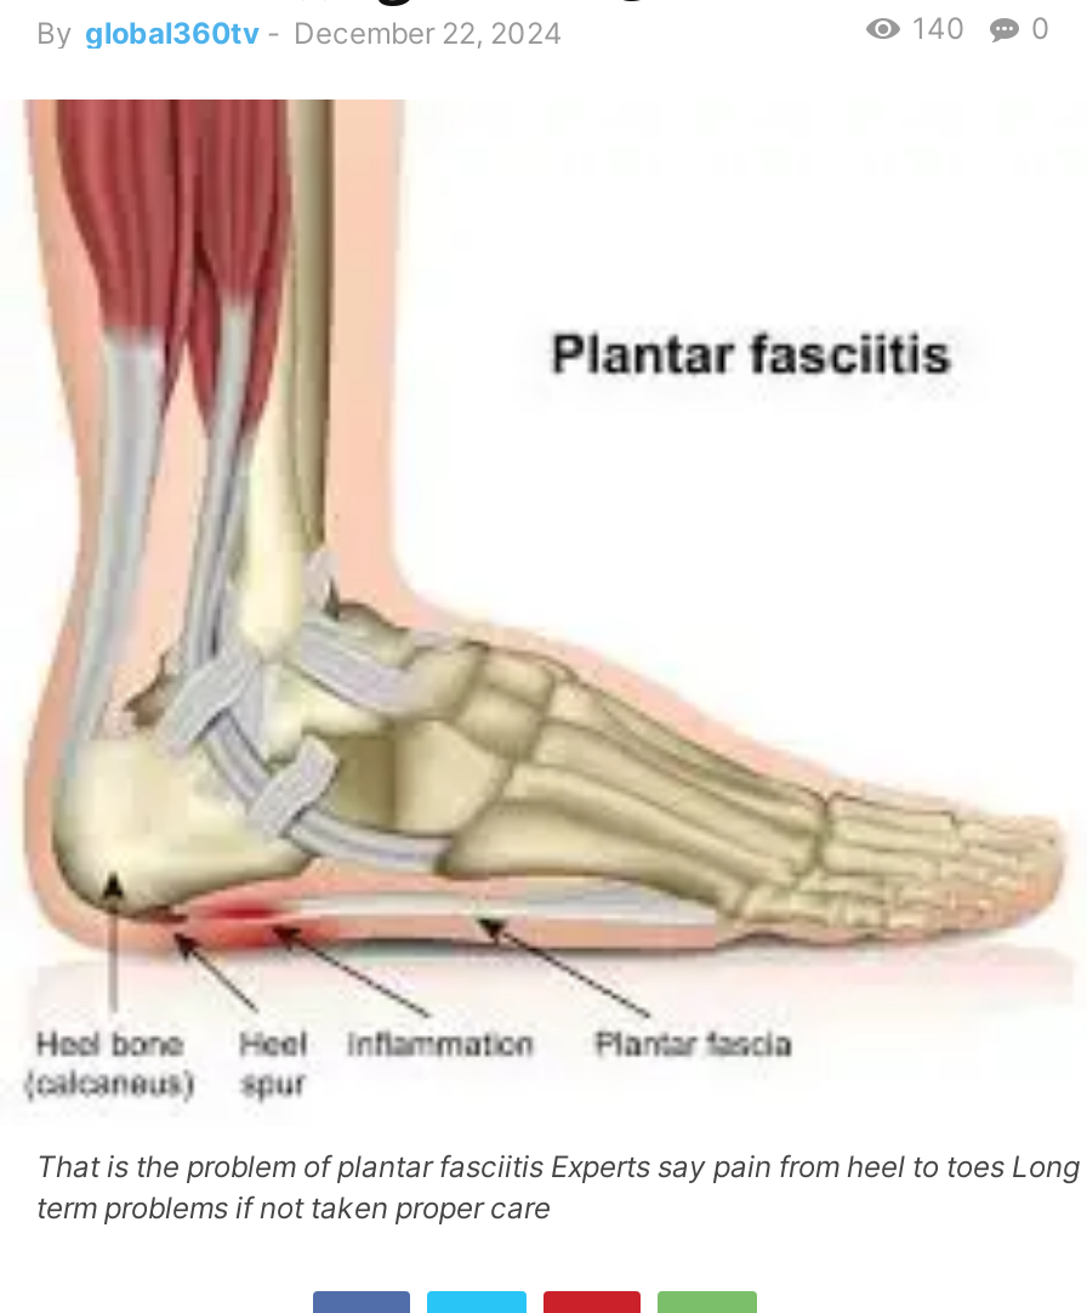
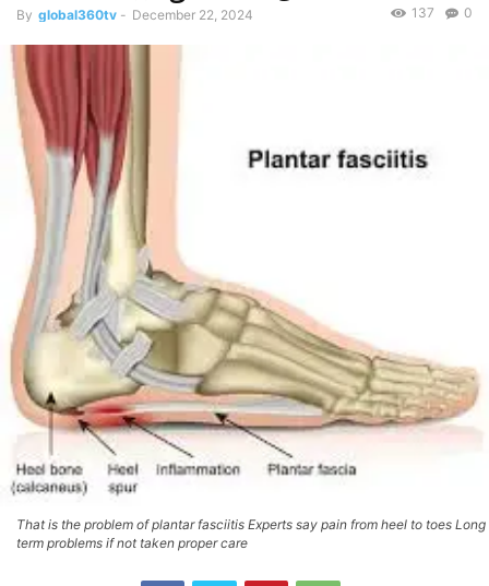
[912,10,1051,46] 140 0 -> [412,4,473,21] 137 0

